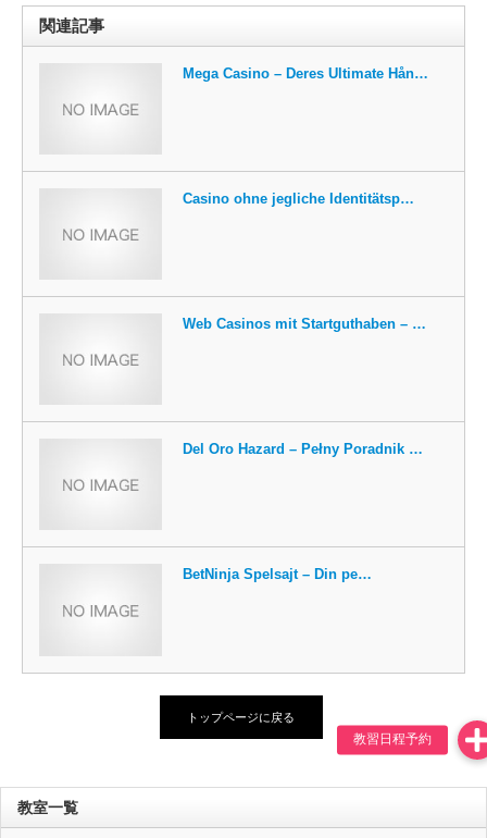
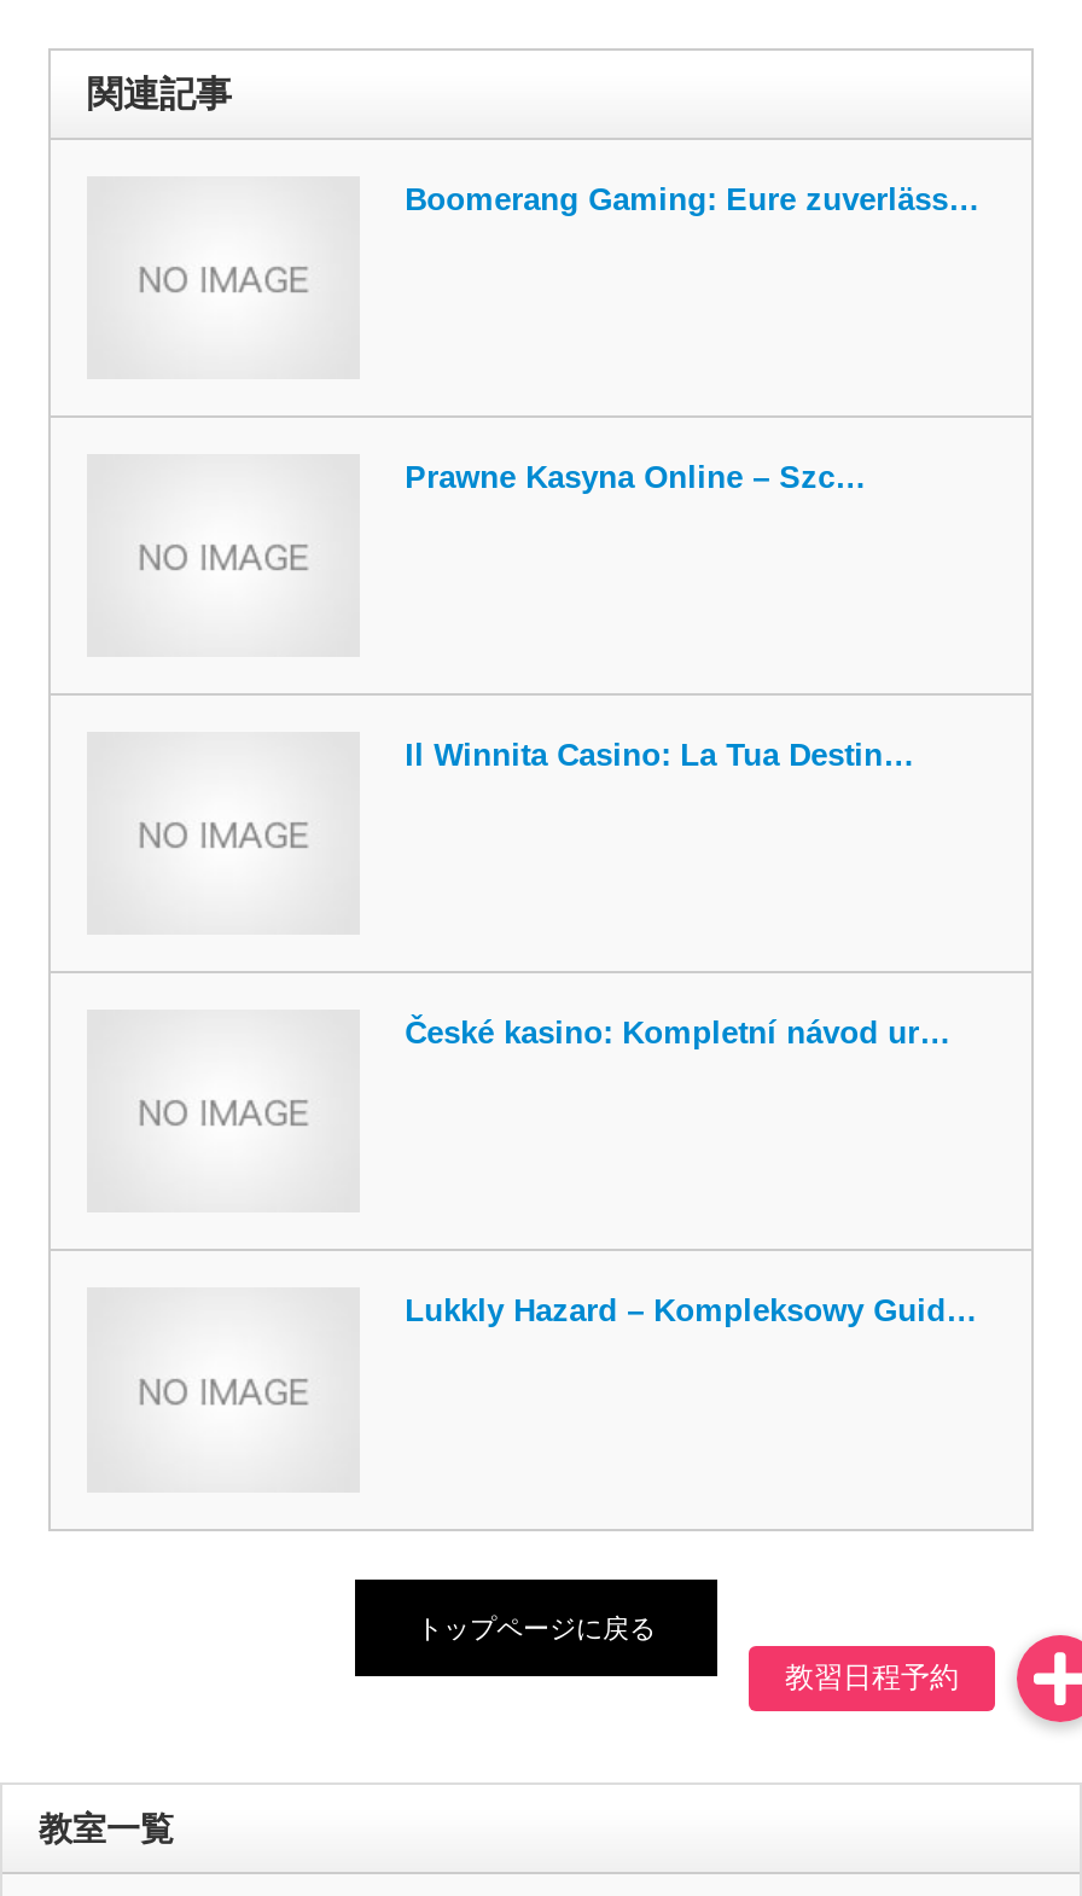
[182,65,428,81] Mega Casino – Deres Ultimate Hån… -> [405,180,980,216] Boomerang Gaming: Eure zuverläss…
[182,190,414,207] Casino ohne jegliche Identitätsp… -> [405,458,866,495] Prawne Kasyna Online – Szc…
[182,316,426,332] Web Casinos mit Startguthaben – … -> [405,737,914,773] Il Winnita Casino: La Tua Destin…
[182,441,422,457] Del Oro Hazard – Pełny Poradnik … -> [405,1015,951,1051] České kasino: Kompletní návod ur…
[182,566,371,583] BetNinja Spelsajt – Din pe… -> [405,1293,977,1330] Lukkly Hazard – Kompleksowy Guid…

